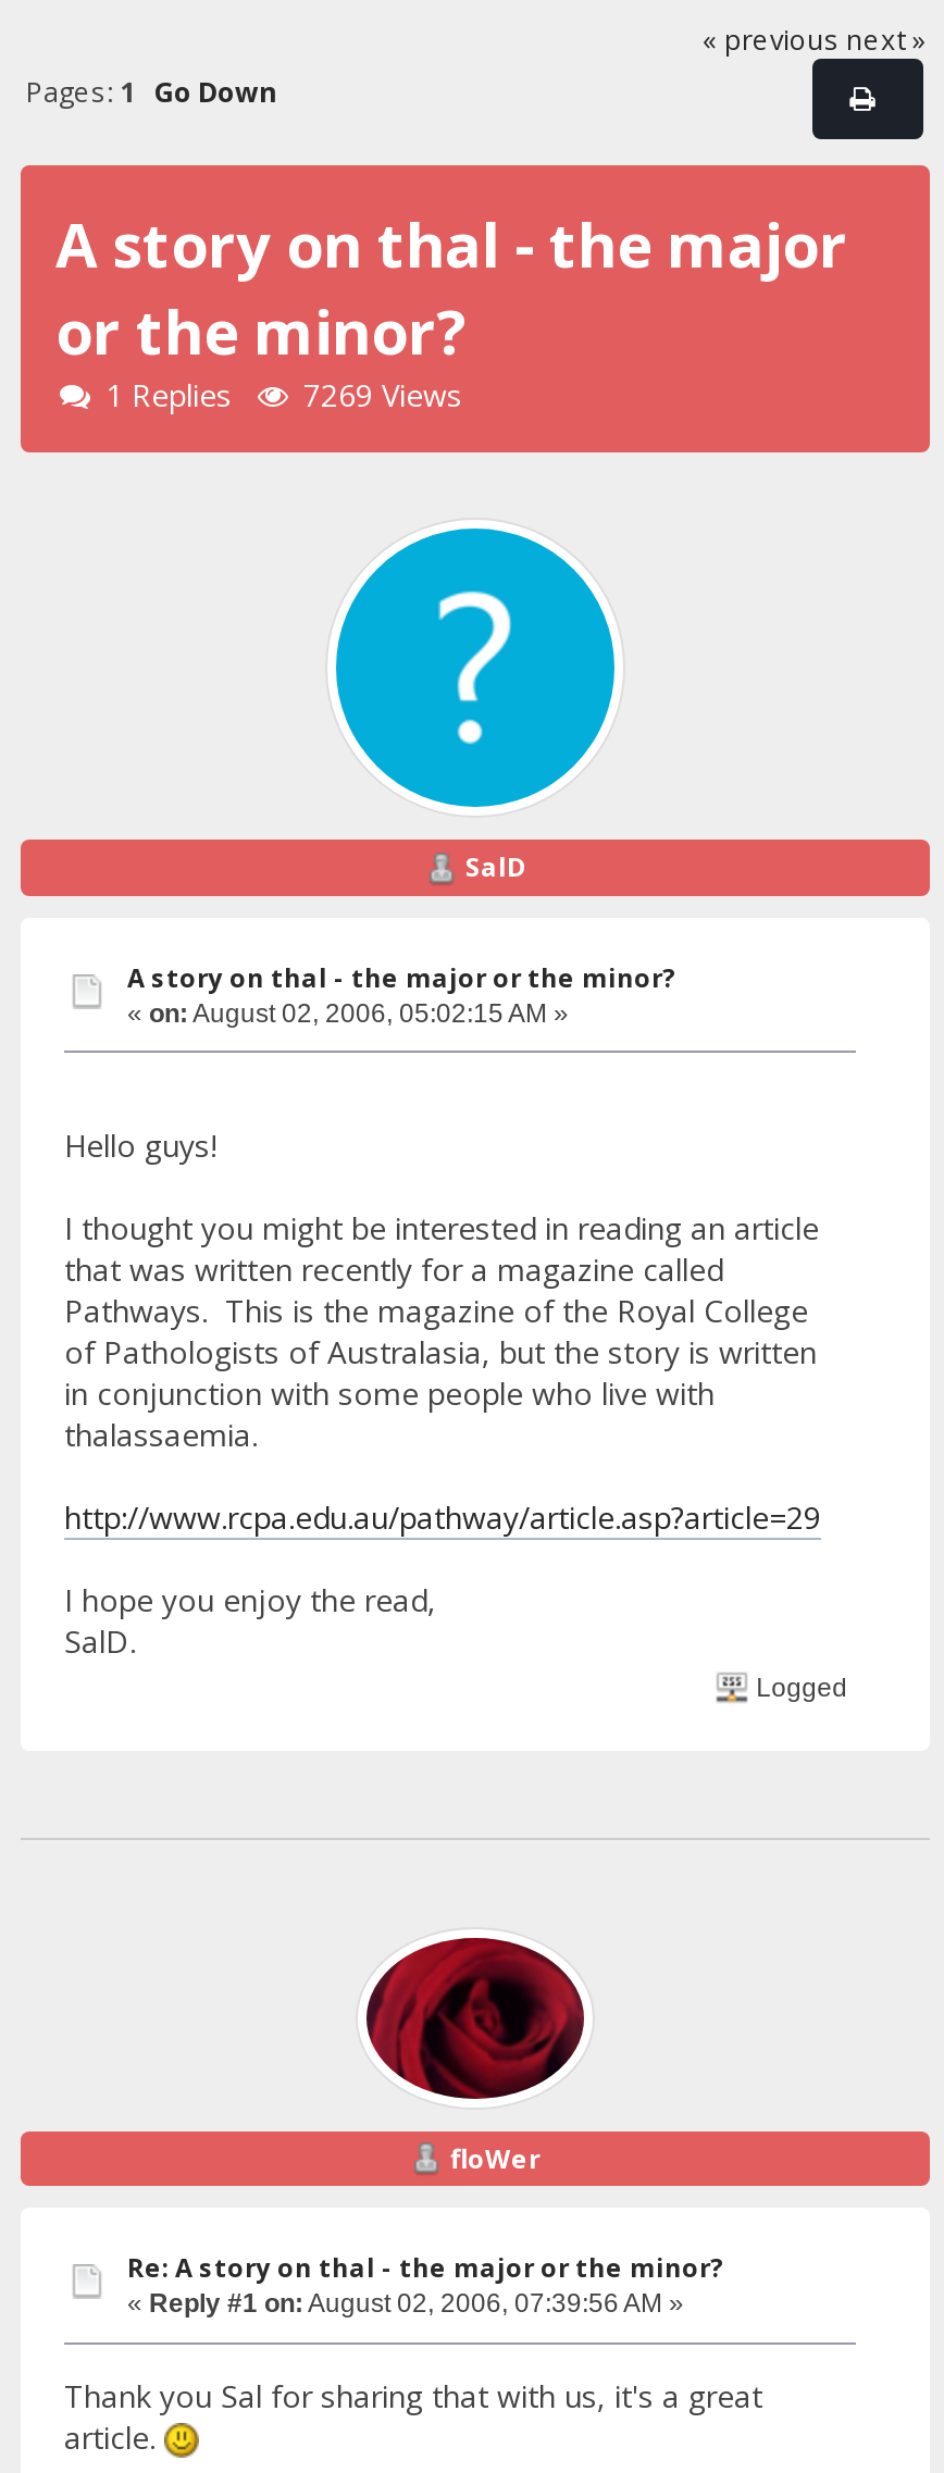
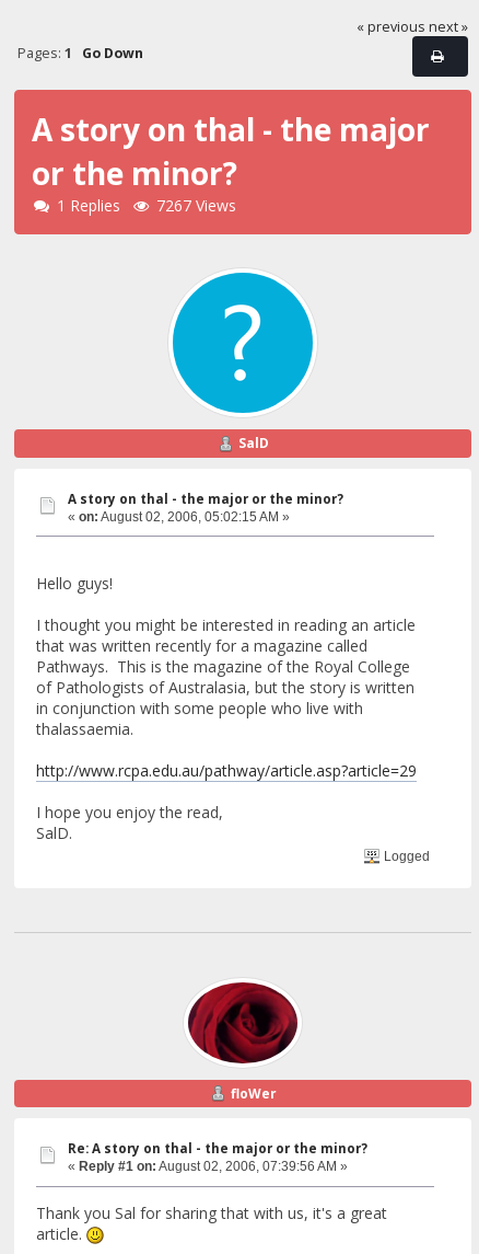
[105,374,462,415] 1 Replies 7269 Views -> [57,195,236,216] 1 Replies 7267 Views

